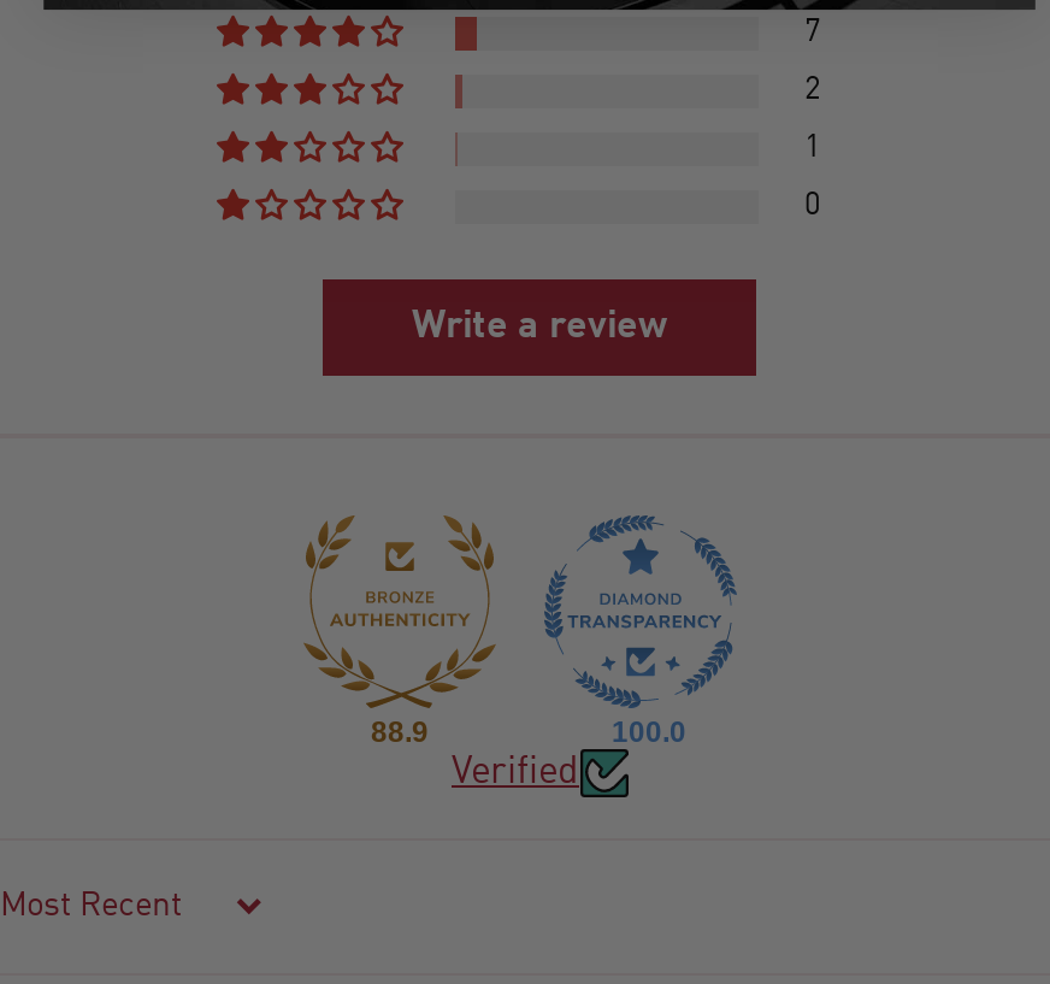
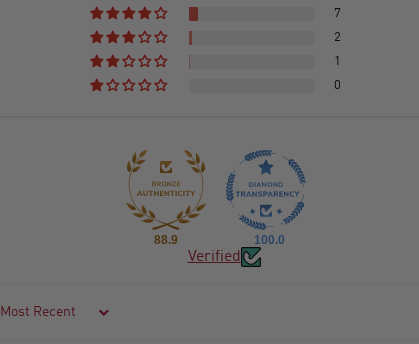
[412,307,667,346] Write a review -> none

